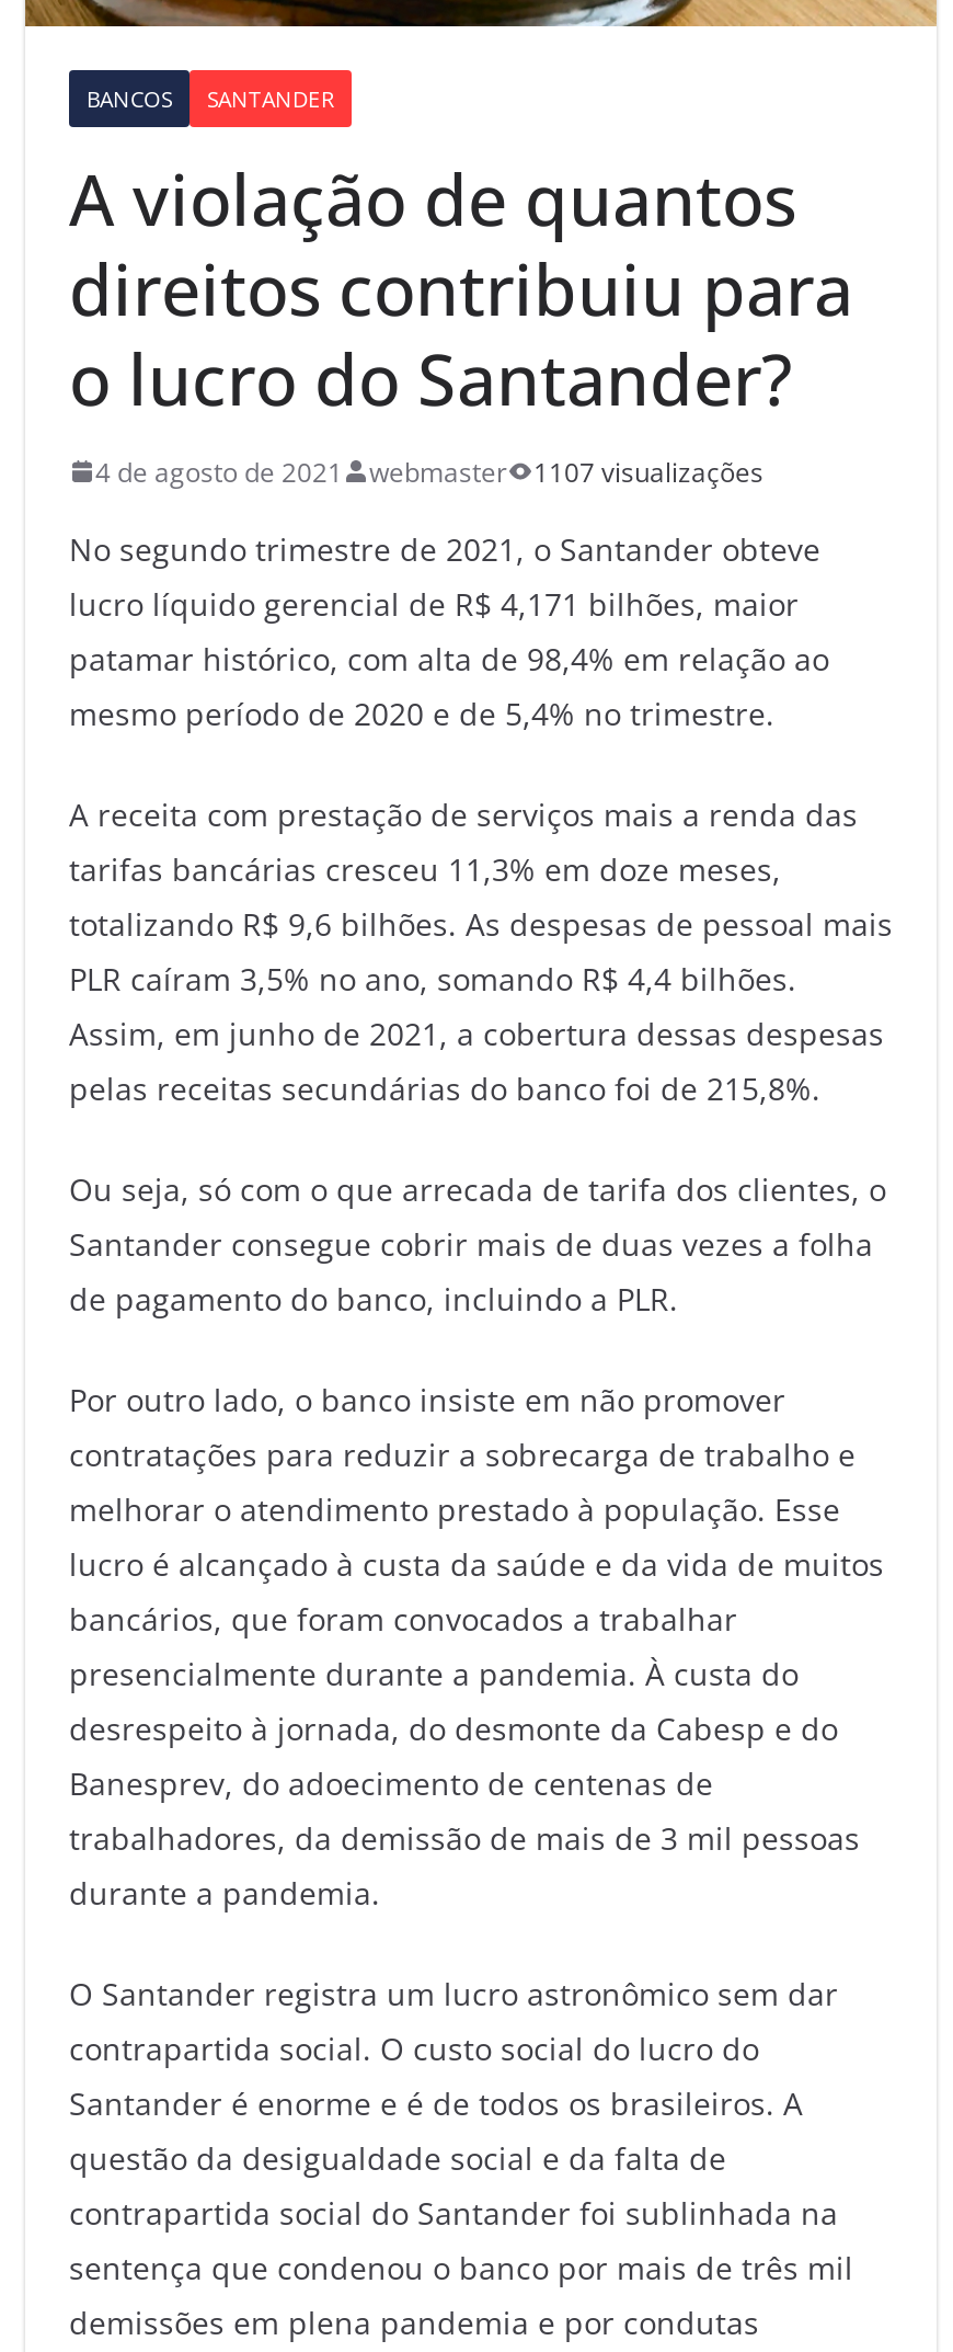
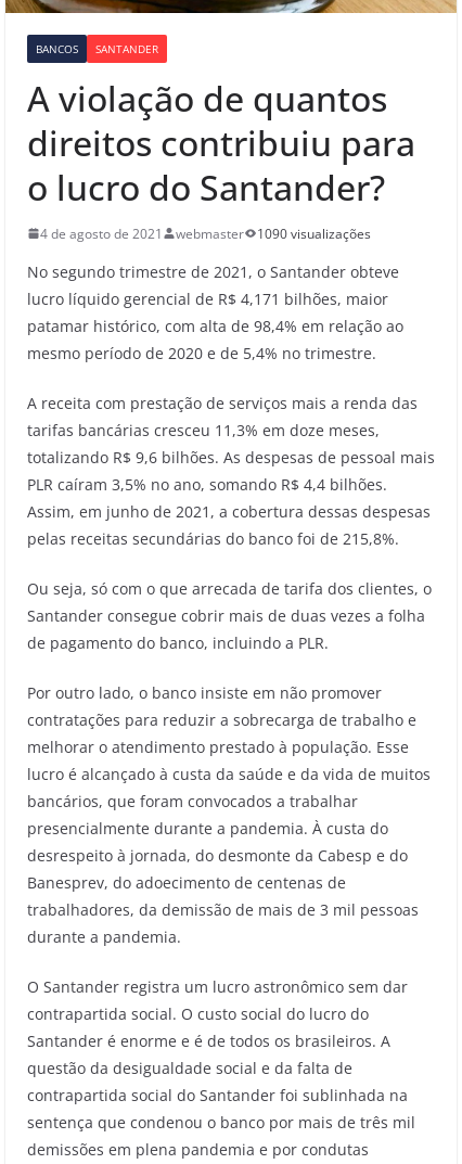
[533,453,763,490] 1107 visualizações -> [257,224,371,242] 1090 visualizações

